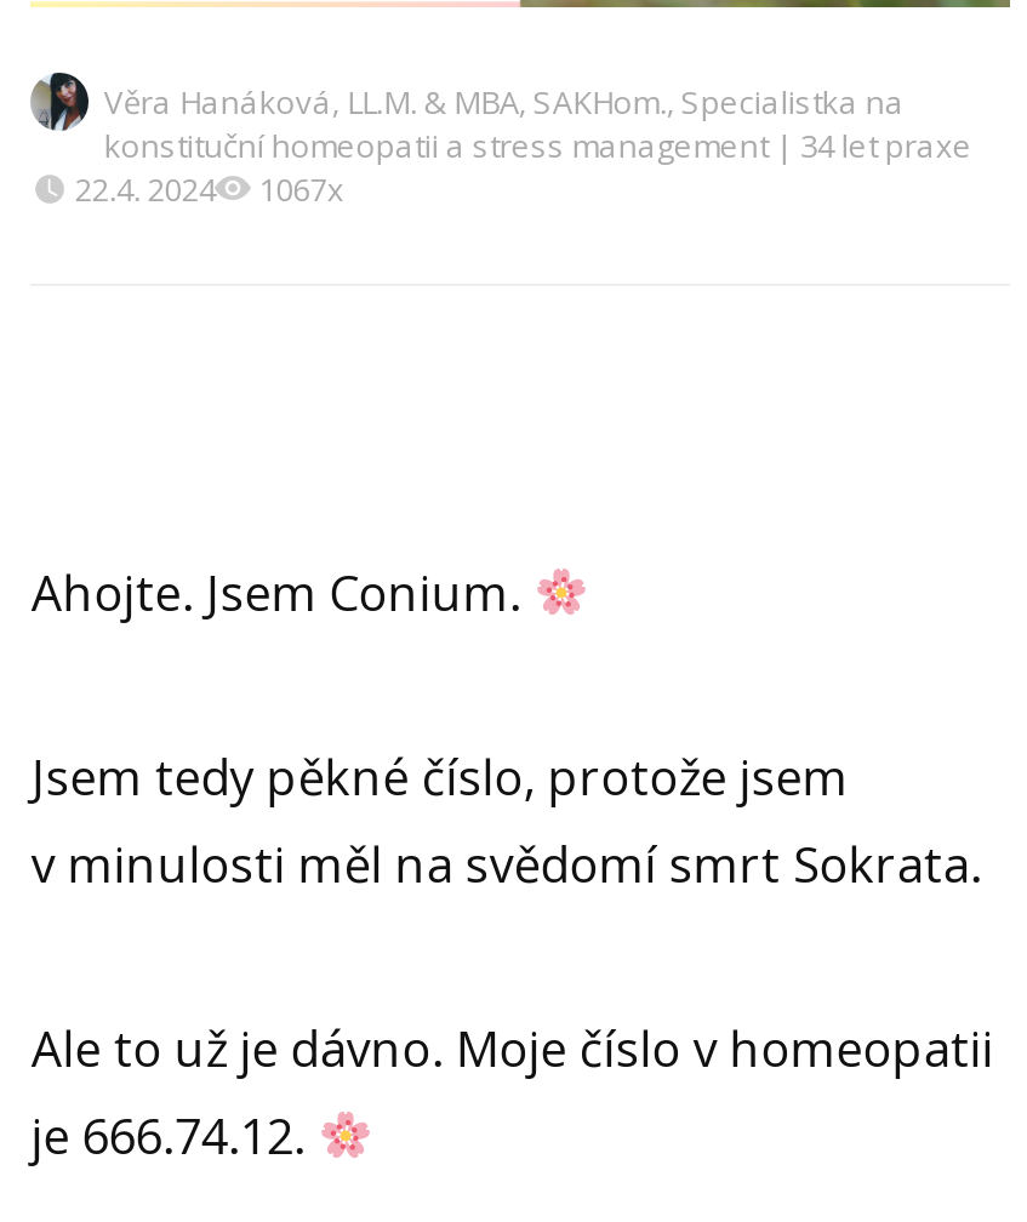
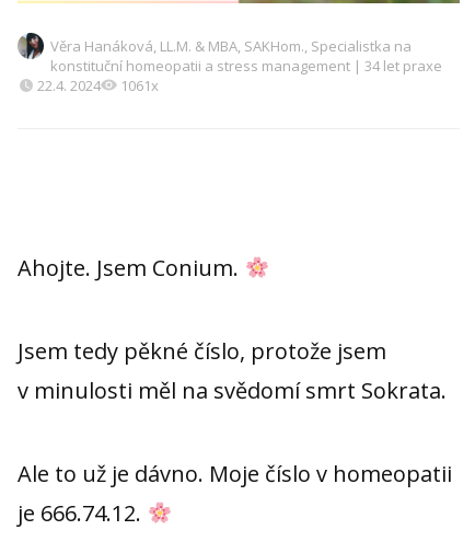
[75,167,344,210] 22.4. 2024 1067x -> [38,75,159,95] 22.4. 2024 1061x

